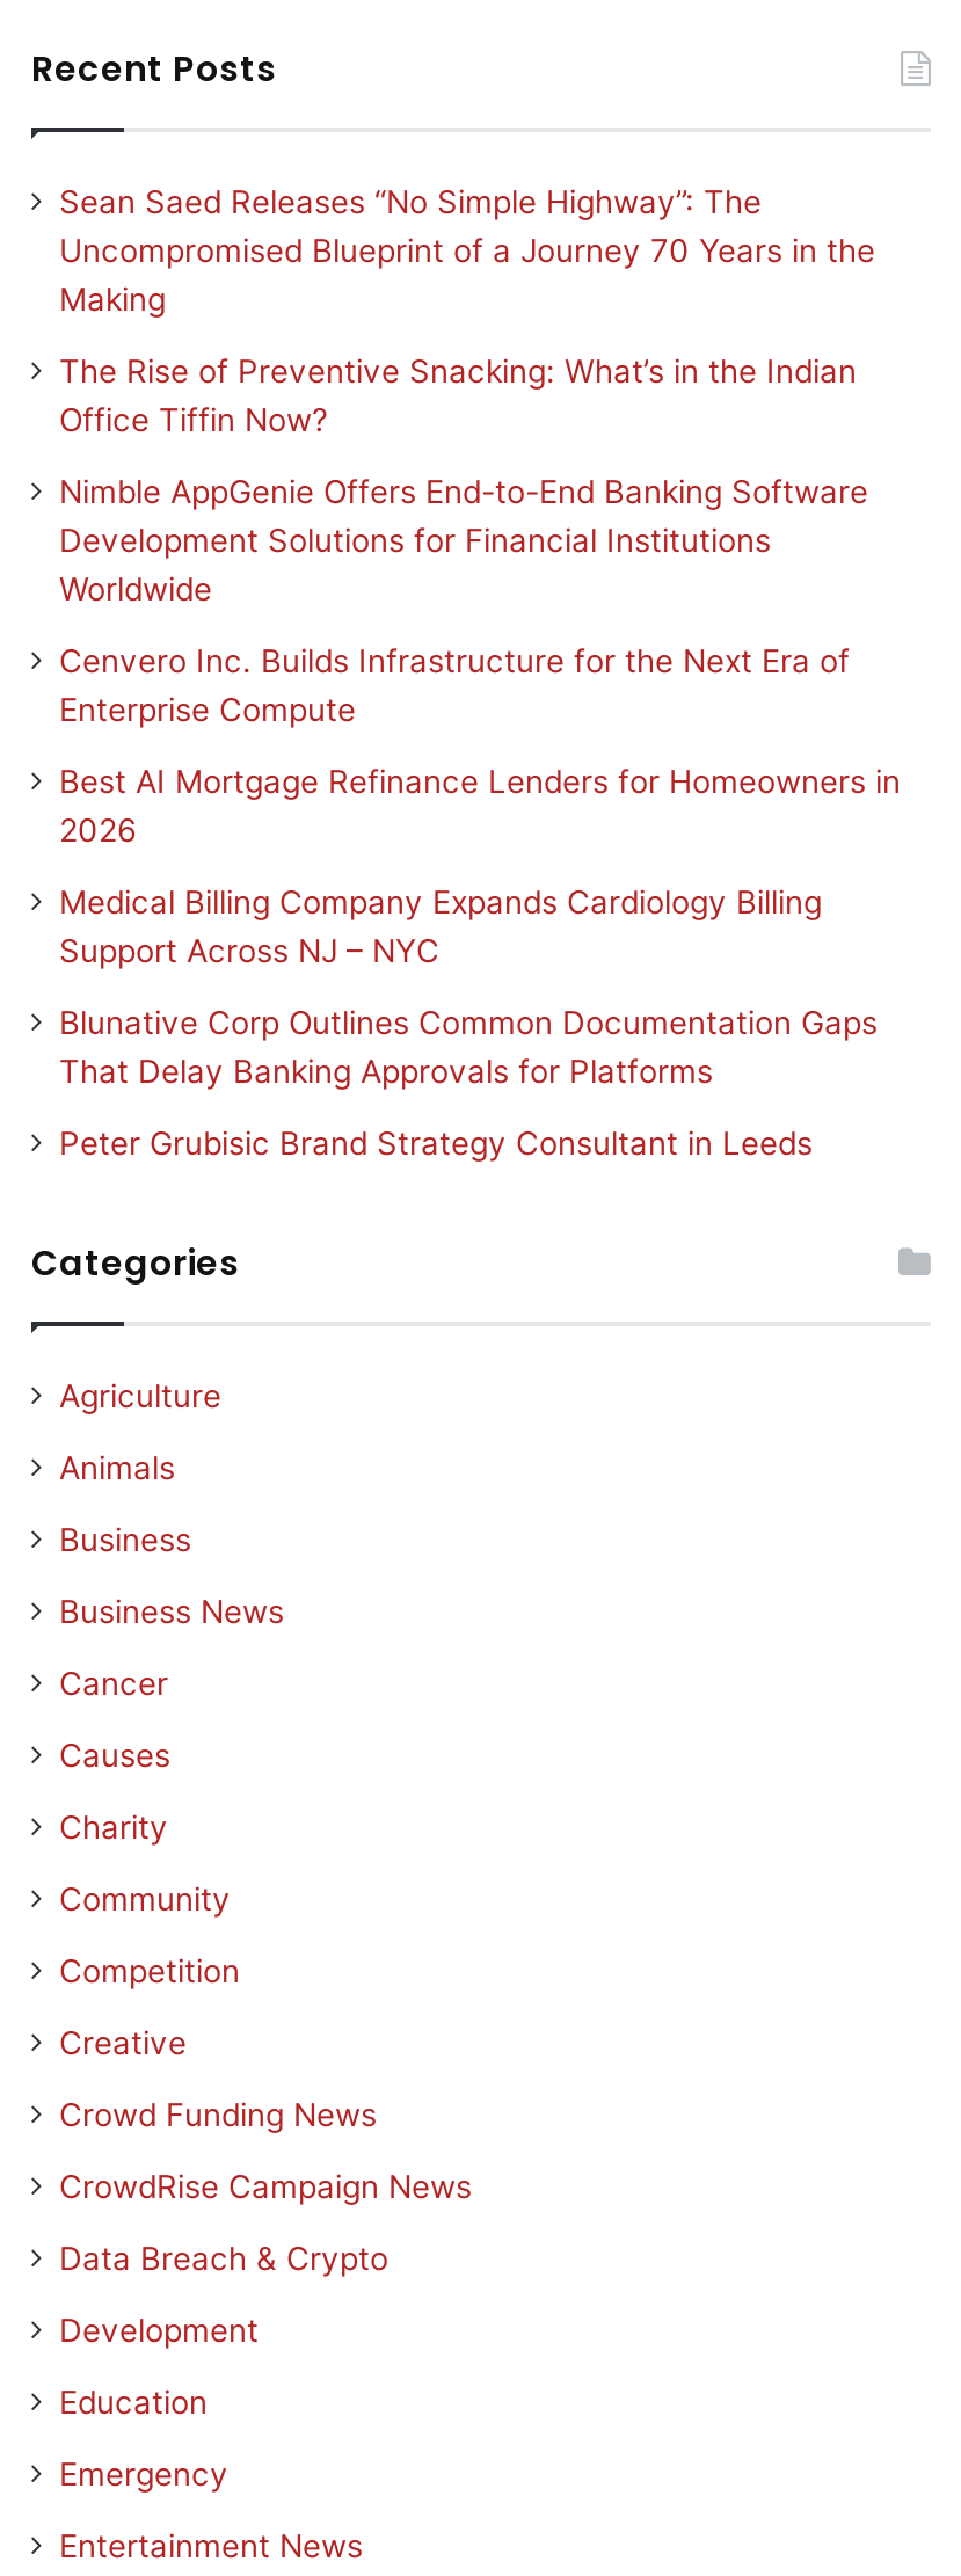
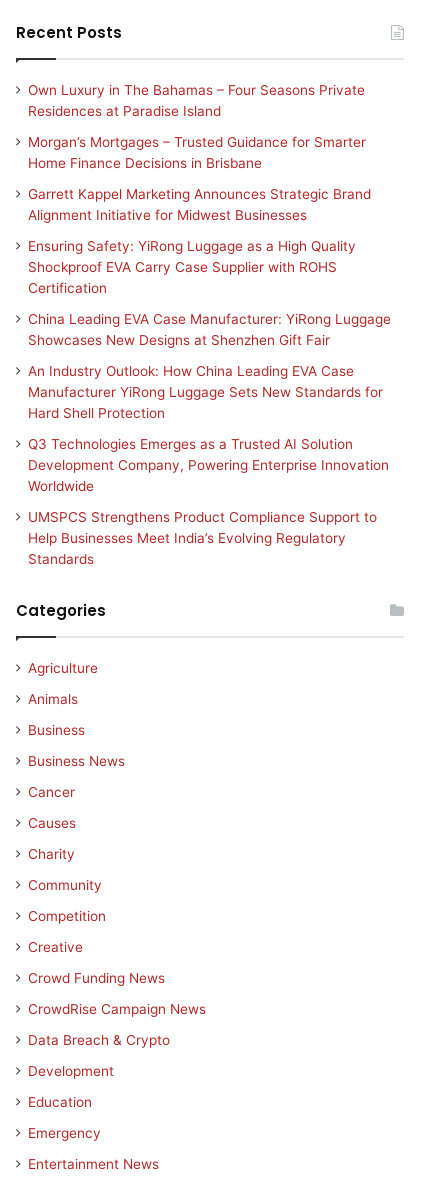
[59,183,875,559] Sean Saed Releases “No Simple Highway”: The | Uncompromised Blueprint of a Journey 70 Years in the | Making | The Rise of Preventive Snacking: What’s in the Indian | Office Tiffin Now? | Nimble AppGenie Offers End-to-End Banking Software | Development Solutions for Financial Institutions -> [28,82,391,473] Own Luxury in The Bahamas – Four Seasons Private | Residences at Paradise Island | Morgan’s Mortgages – Trusted Guidance for Smarter | Home Finance Decisions in Brisbane | Garrett Kappel Marketing Announces Strategic Brand | Alignment Initiative for Midwest Businesses | Ensuring Safety: YiRong Luggage as a High Quality | Shockproof EVA Carry Case Supplier with ROHS | Certification | China Leading EVA Case Manufacturer: YiRong Luggage | Showcases New Designs at Shenzhen Gift Fair | An Industry Outlook: How China Leading EVA Case | Manufacturer YiRong Luggage Sets New Standards for | Hard Shell Protection | Q3 Technologies Emerges as a Trusted AI Solution | Development Company, Powering Enterprise Innovation
moved [59,570,212,607] -> [28,478,94,494]: Worldwide
[59,642,901,1162] Cenvero Inc. Builds Infrastructure for the Next Era of | Enterprise Compute | Best AI Mortgage Refinance Lenders for Homeowners in | 2026 | Medical Billing Company Expands Cardiology Billing | Support Across NJ – NYC | Blunative Corp Outlines Common Documentation Gaps | That Delay Banking Approvals for Platforms | Peter Grubisic Brand Strategy Consultant in Leeds -> [28,509,377,567] UMSPCS Strengthens Product Compliance Support to | Help Businesses Meet India’s Evolving Regulatory | Standards

